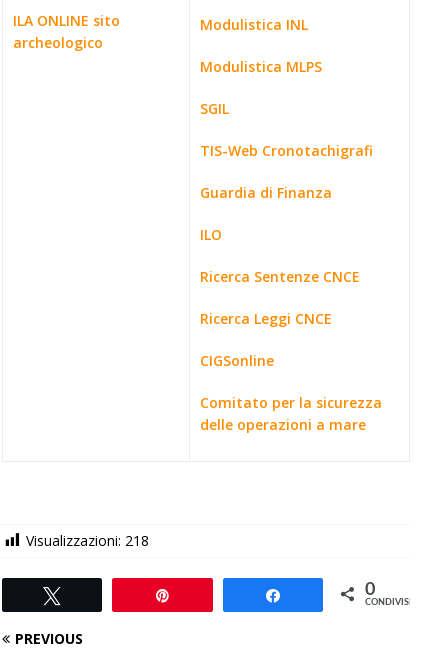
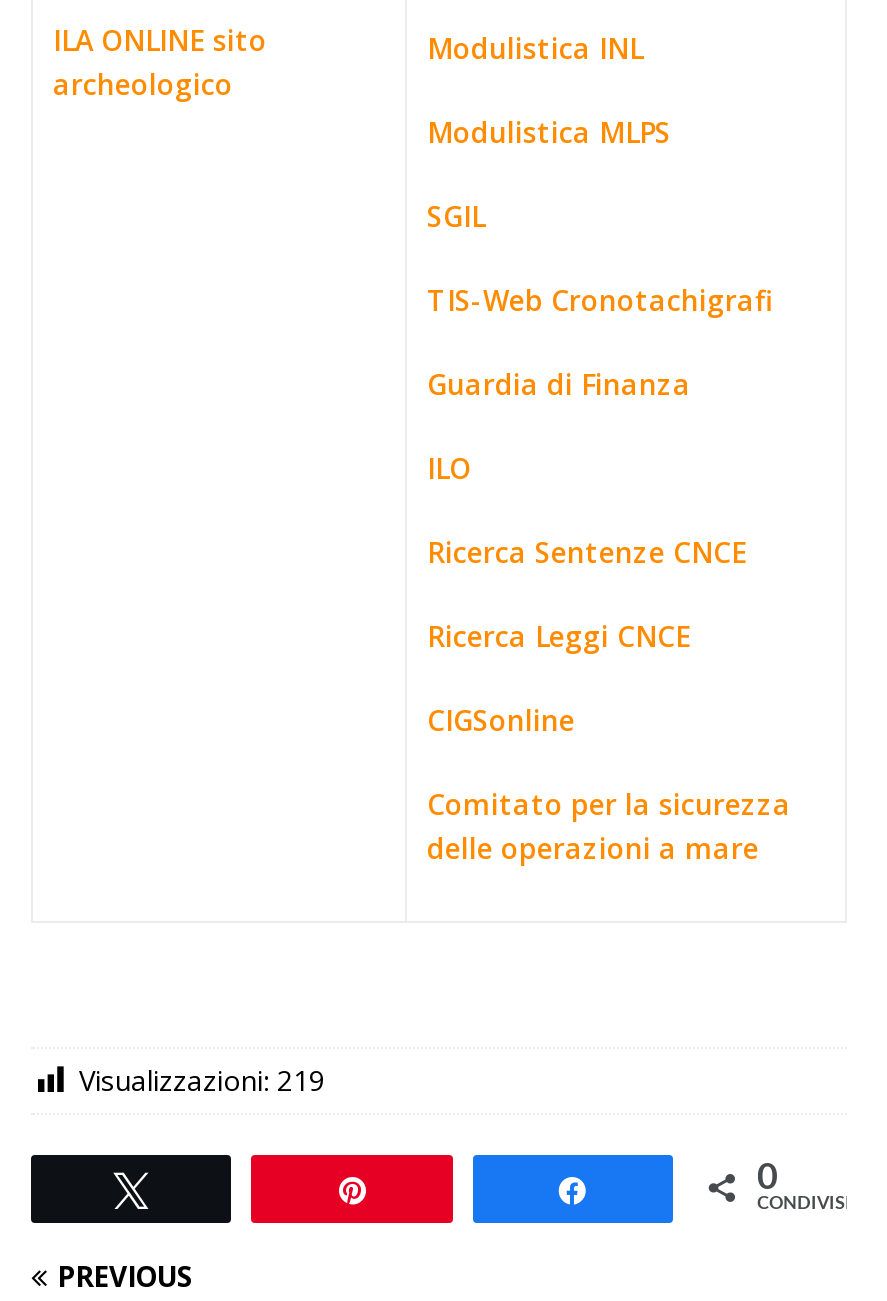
[26,531,149,550] Visualizzazioni: 218 -> [79,1060,325,1098] Visualizzazioni: 219

